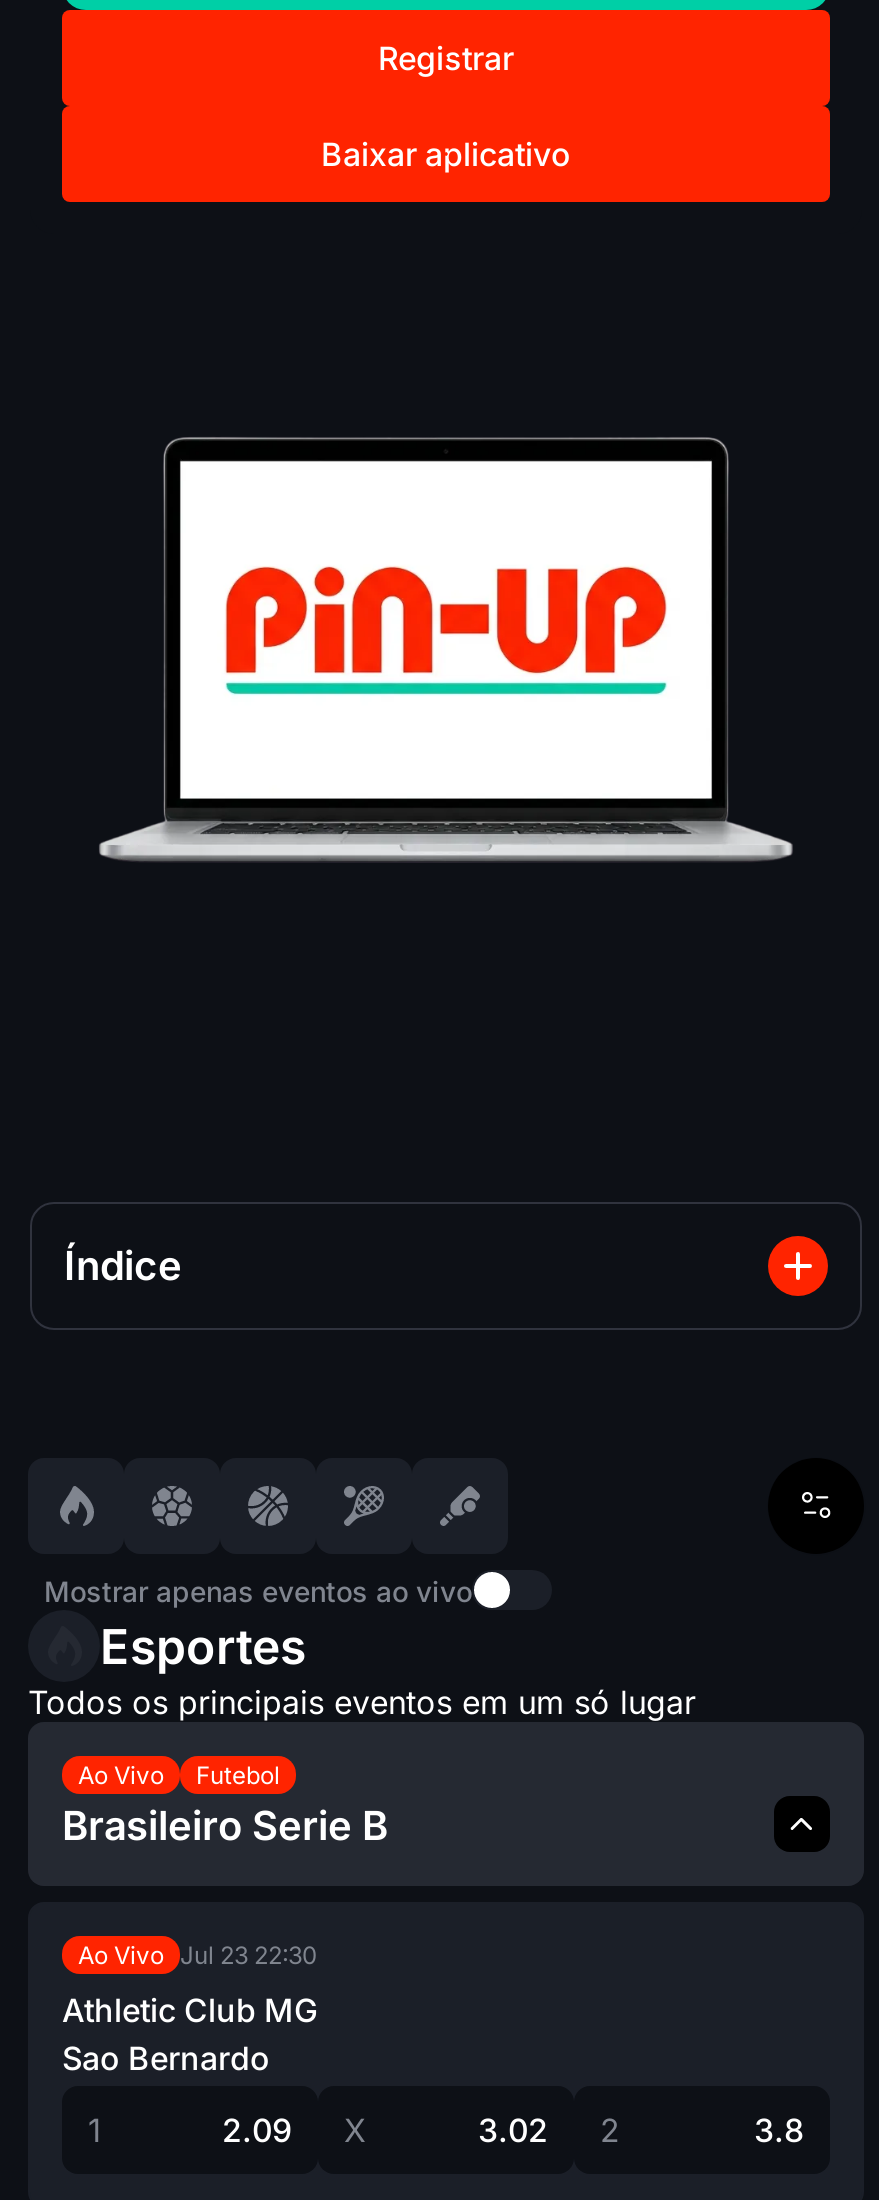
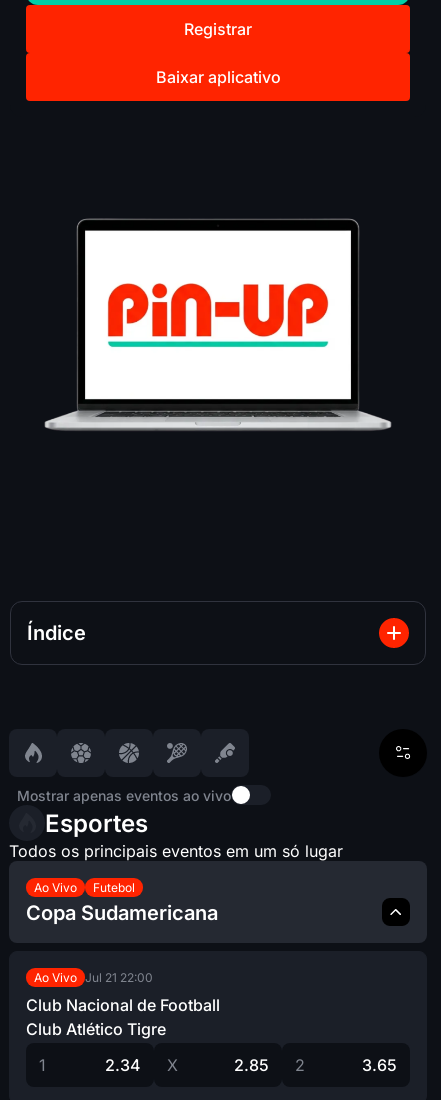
[62,1802,388,1850] Brasileiro Serie B -> [26,901,218,925] Copa Sudamericana
[78,1939,318,1970] Ao Vivo Jul 23 22:30 -> [34,969,153,985] Ao Vivo Jul 21 22:00
[62,1990,318,2078] Athletic Club MG | Sao Bernardo -> [26,995,220,1039] Club Nacional de Football | Club Atlético Tigre
[222,2110,366,2150] 2.09 X -> [105,1055,178,1075] 2.34 X
[478,2110,620,2150] 3.02 2 -> [234,1055,305,1075] 2.85 2
[754,2110,804,2150] 3.8 -> [362,1055,397,1075] 3.65

